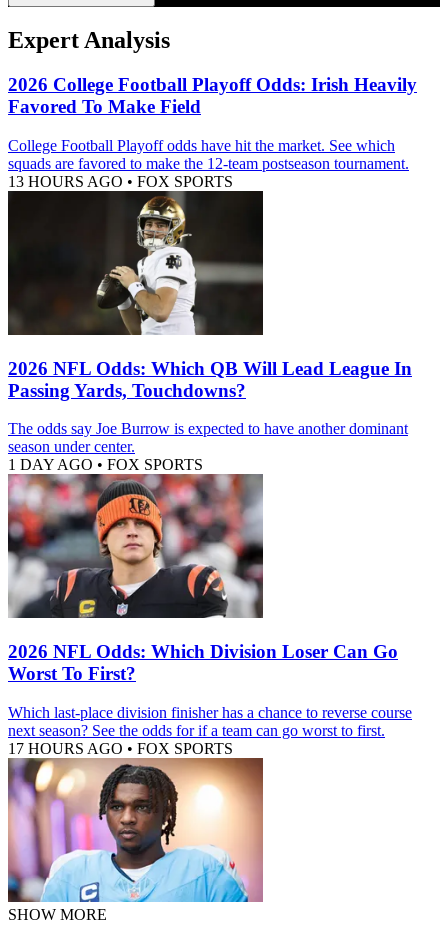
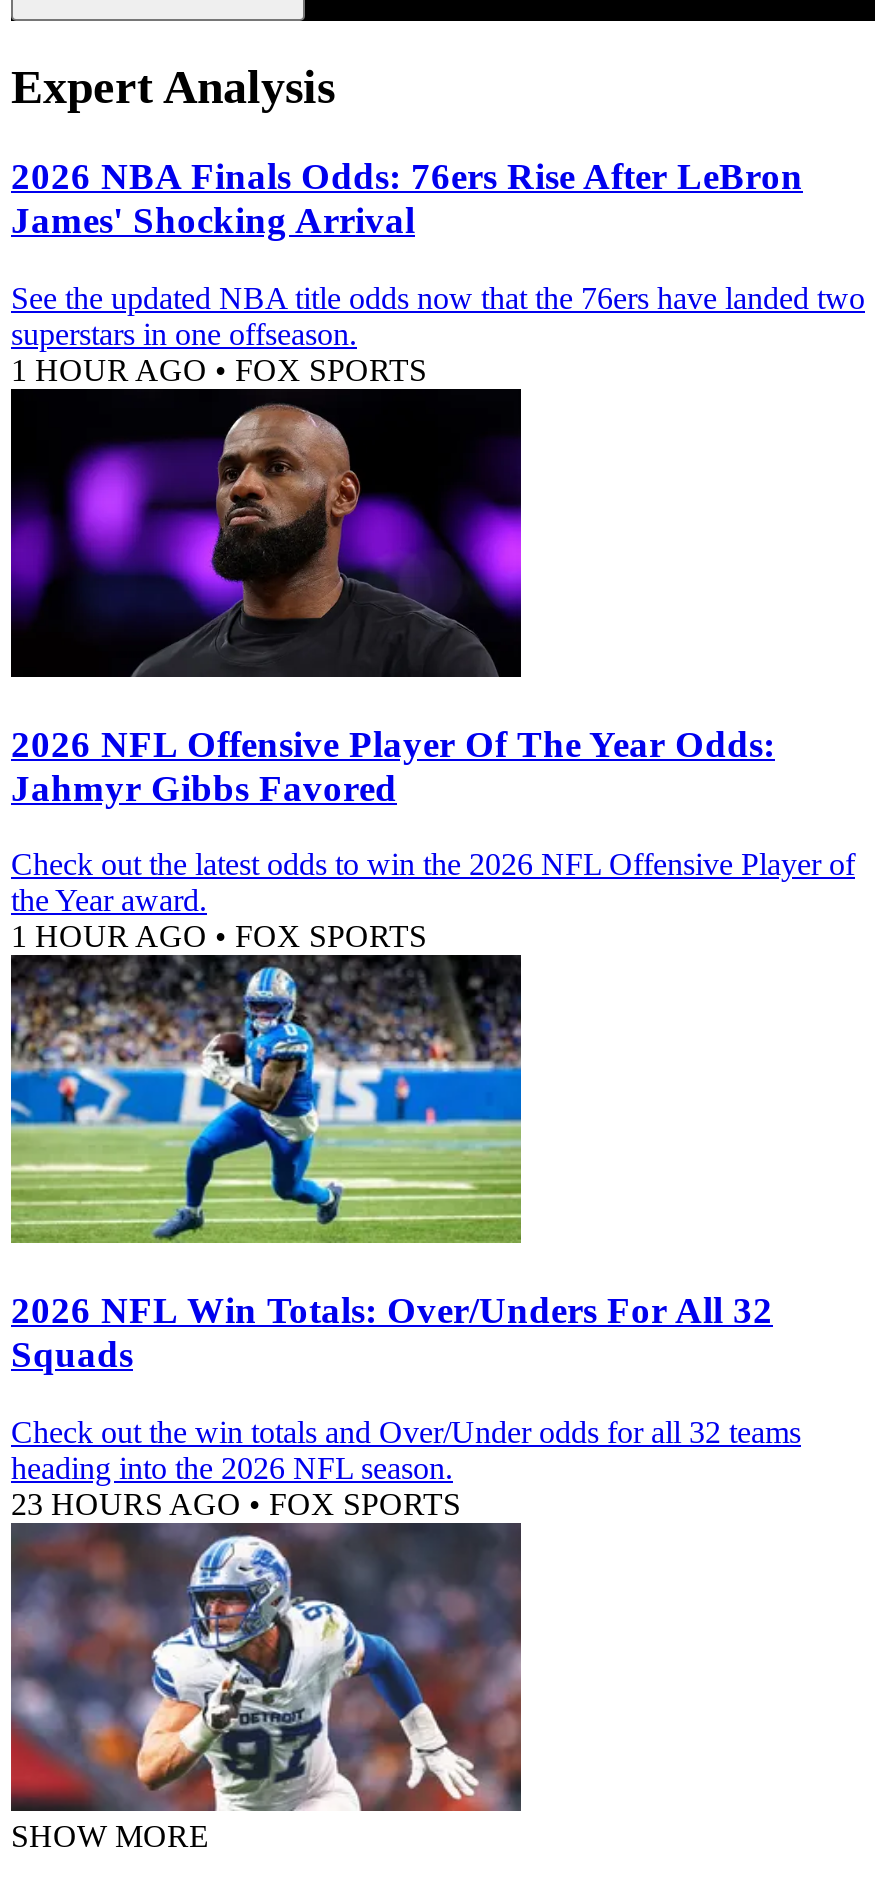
[8,74,417,117] 2026 College Football Playoff Odds: Irish Heavily | Favored To Make Field -> [11,155,803,241] 2026 NBA Finals Odds: 76ers Rise After LeBron | James' Shocking Arrival
[8,137,409,190] College Football Playoff odds have hit the market. See which | squads are favored to make the 12-team postseason tournament. | 13 HOURS AGO • FOX SPORTS -> [11,281,865,387] See the updated NBA title odds now that the 76ers have landed two | superstars in one offseason. | 1 HOUR AGO • FOX SPORTS
[7,197,412,401] [image] | 2026 NFL Odds: Which QB Will Lead League In | Passing Yards, Touchdowns? -> [9,401,775,808] [image] | 2026 NFL Offensive Player Of The Year Odds: | Jahmyr Gibbs Favored
[7,420,408,619] [image] | The odds say Joe Burrow is expected to have another dominant | season under center. | 1 DAY AGO • FOX SPORTS -> [9,848,855,1245] [image] | Check out the latest odds to win the 2026 NFL Offensive Player of | the Year award. | 1 HOUR AGO • FOX SPORTS
[8,641,398,684] 2026 NFL Odds: Which Division Loser Can Go | Worst To First? -> [11,1289,773,1375] 2026 NFL Win Totals: Over/Unders For All 32 | Squads
[8,704,412,757] Which last-place division finisher has a chance to reverse course | next season? See the odds for if a team can go worst to first. | 17 HOURS AGO • FOX SPORTS -> [11,1415,801,1521] Check out the win totals and Over/Under odds for all 32 teams | heading into the 2026 NFL season. | 23 HOURS AGO • FOX SPORTS
[7,758,264,903] [image] -> [9,1523,523,1813] [image]

